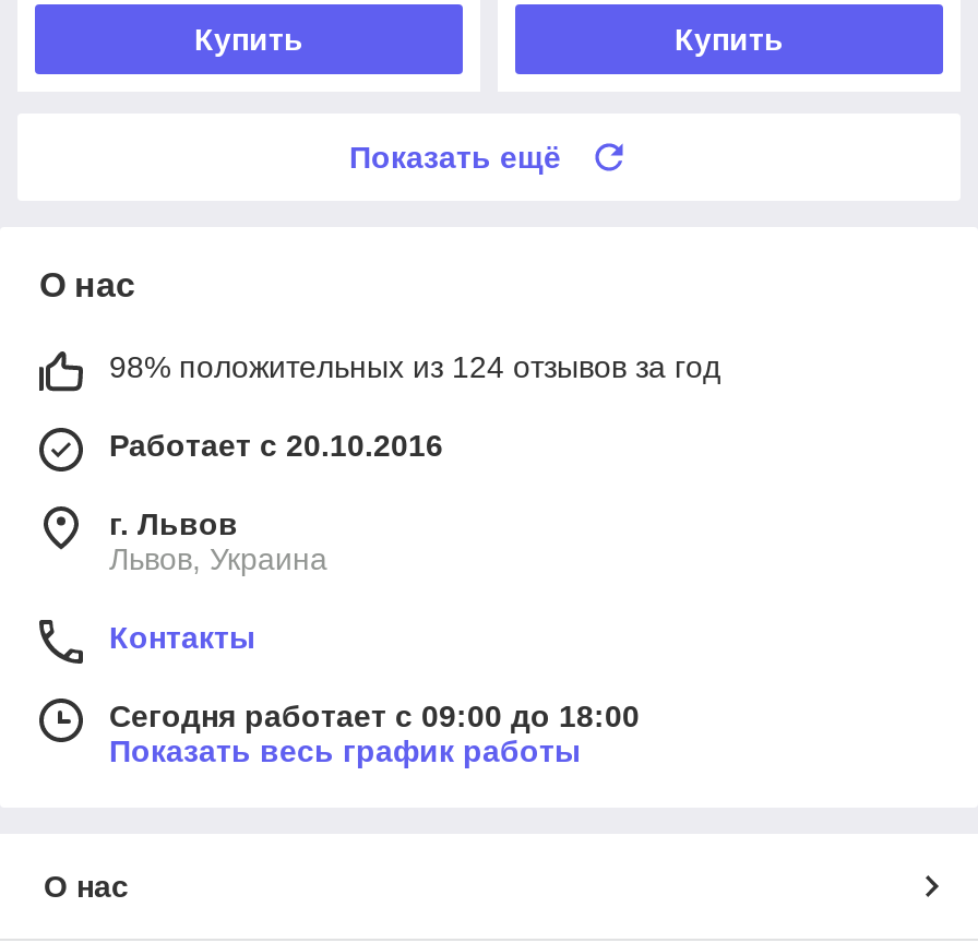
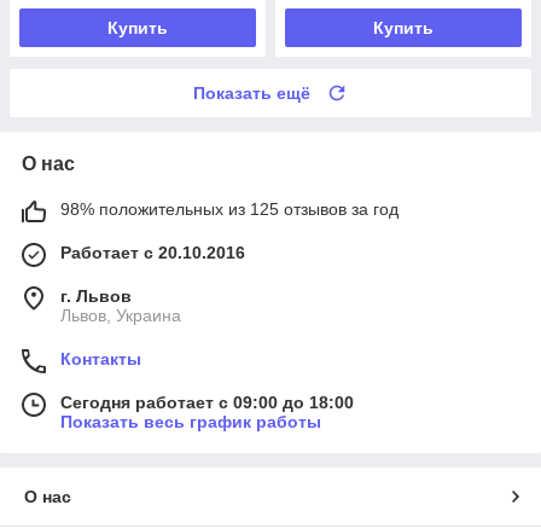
[109,349,720,384] 98% положительных из 124 отзывов за год -> [60,199,399,218] 98% положительных из 125 отзывов за год

